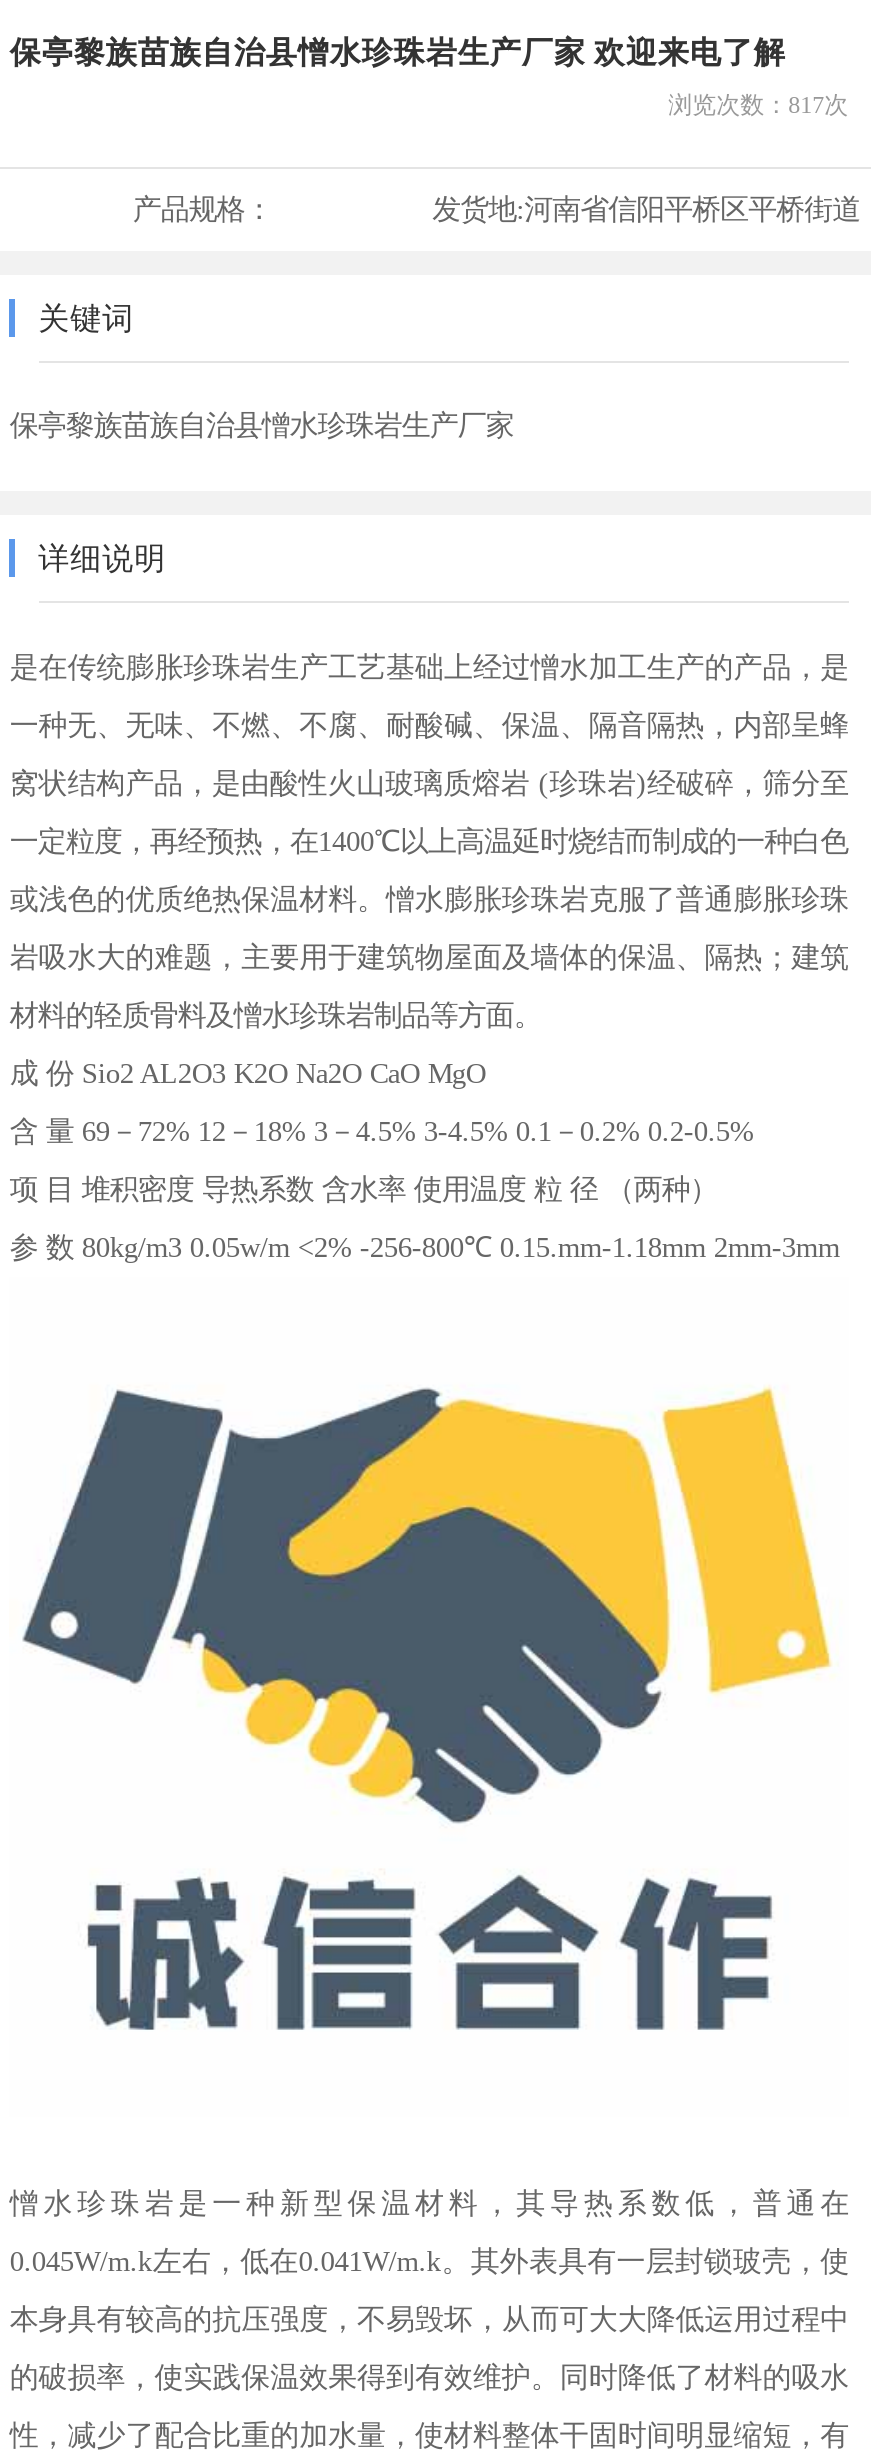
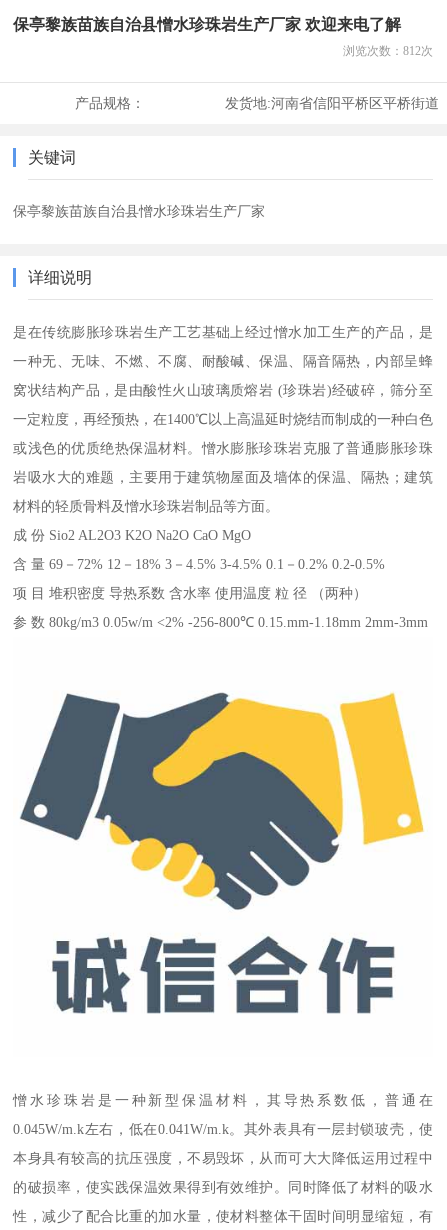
[668,91,848,119] 浏览次数：817次 -> [343,44,433,58] 浏览次数：812次

